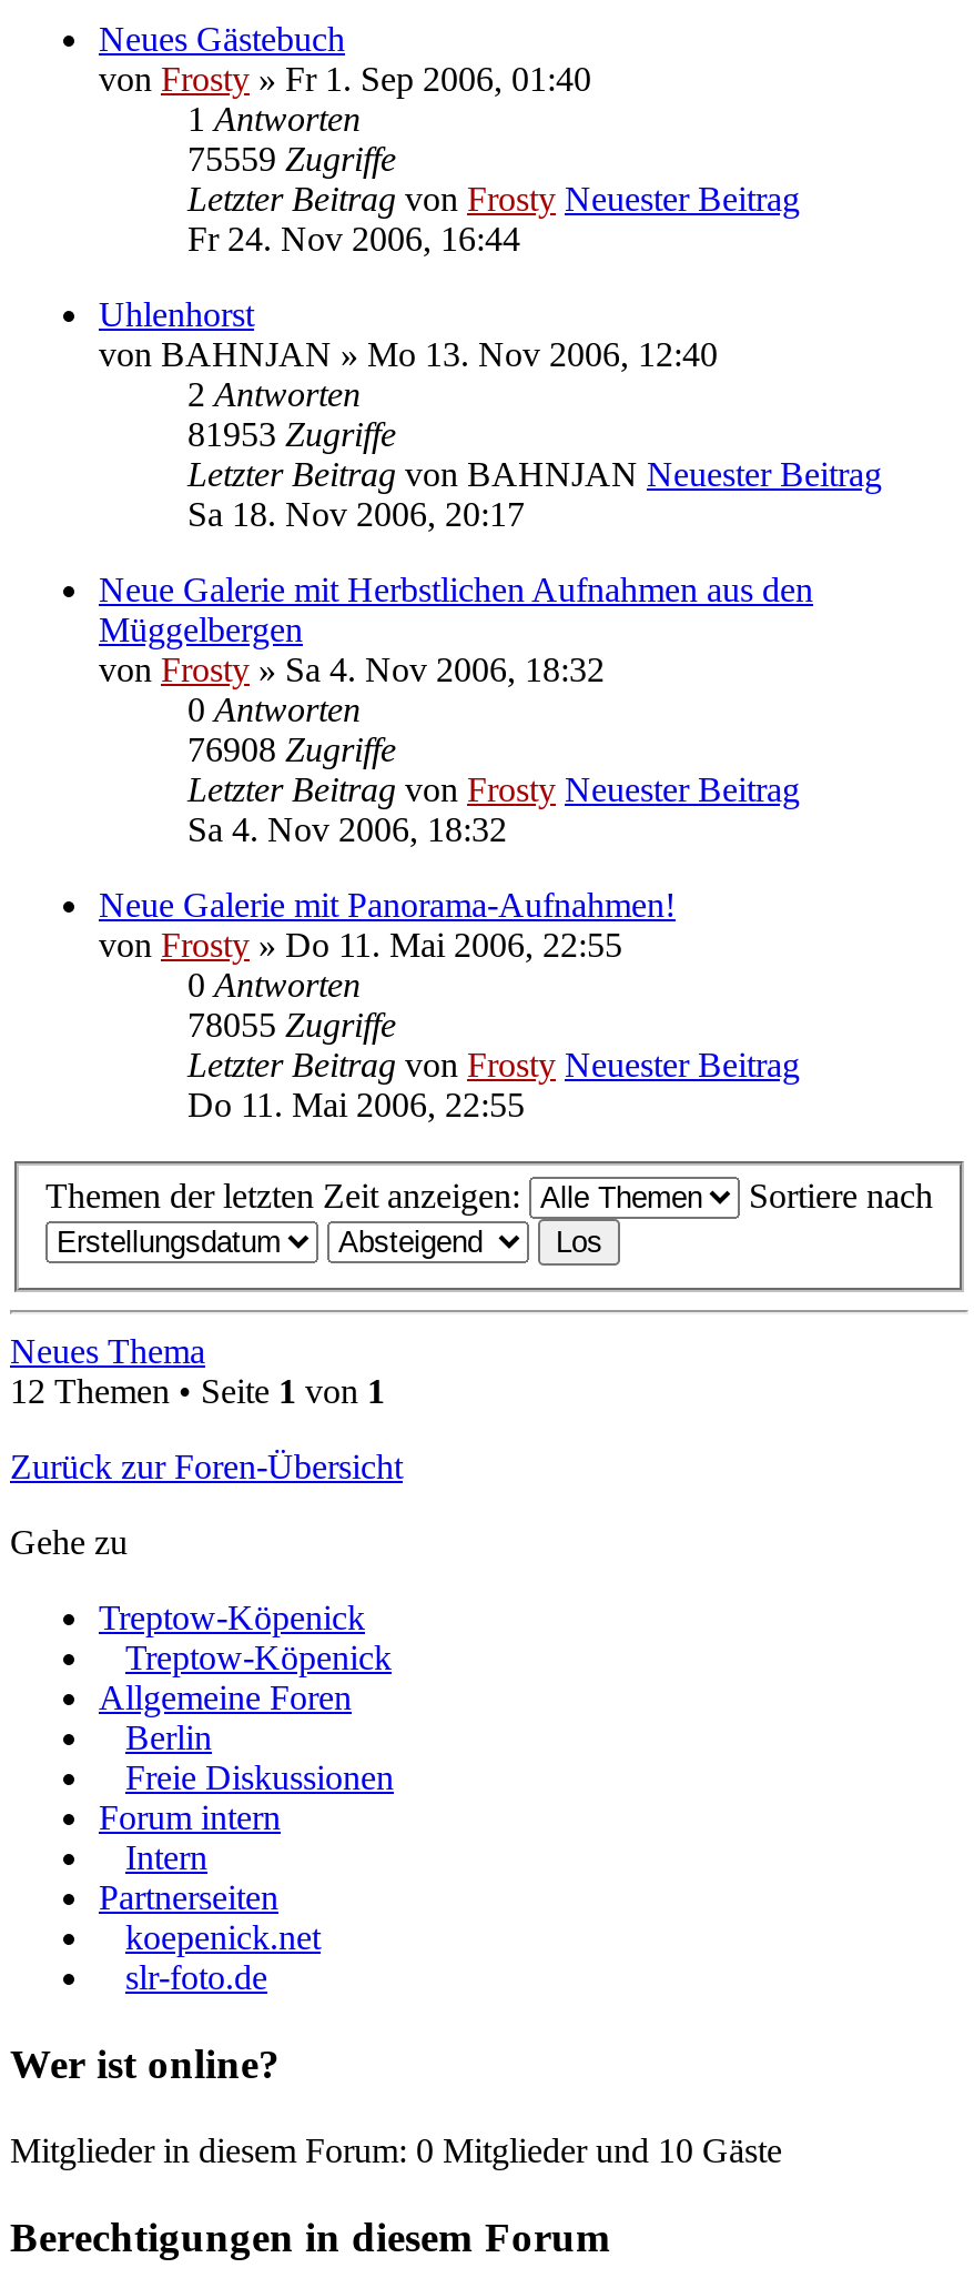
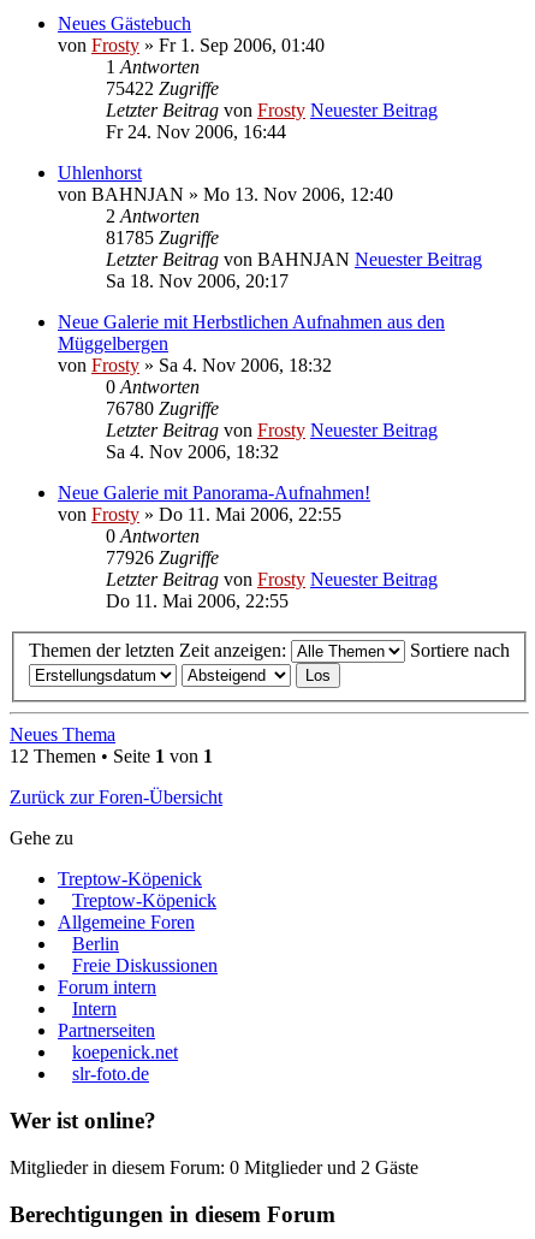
[187,140,396,177] 75559 Zugriffe -> [106,78,219,99] 75422 Zugriffe
[187,415,396,453] 81953 Zugriffe -> [106,227,219,248] 81785 Zugriffe
[187,730,396,768] 76908 Zugriffe -> [106,398,219,418] 76780 Zugriffe
[187,1006,396,1043] 78055 Zugriffe -> [106,547,219,568] 77926 Zugriffe
[10,2131,782,2169] Mitglieder in diesem Forum: 0 Mitglieder und 10 Gäste -> [10,1157,418,1178] Mitglieder in diesem Forum: 0 Mitglieder und 2 Gäste

